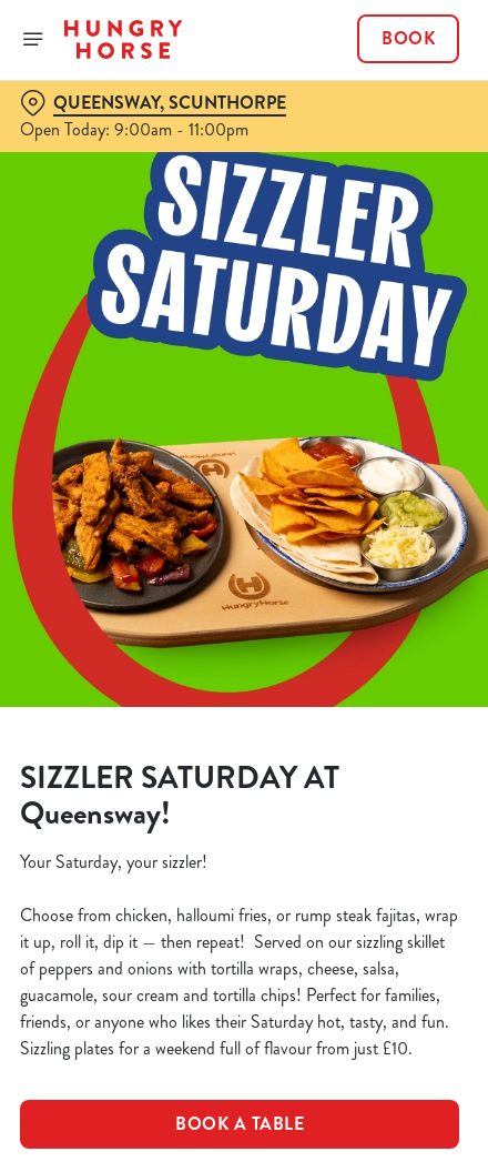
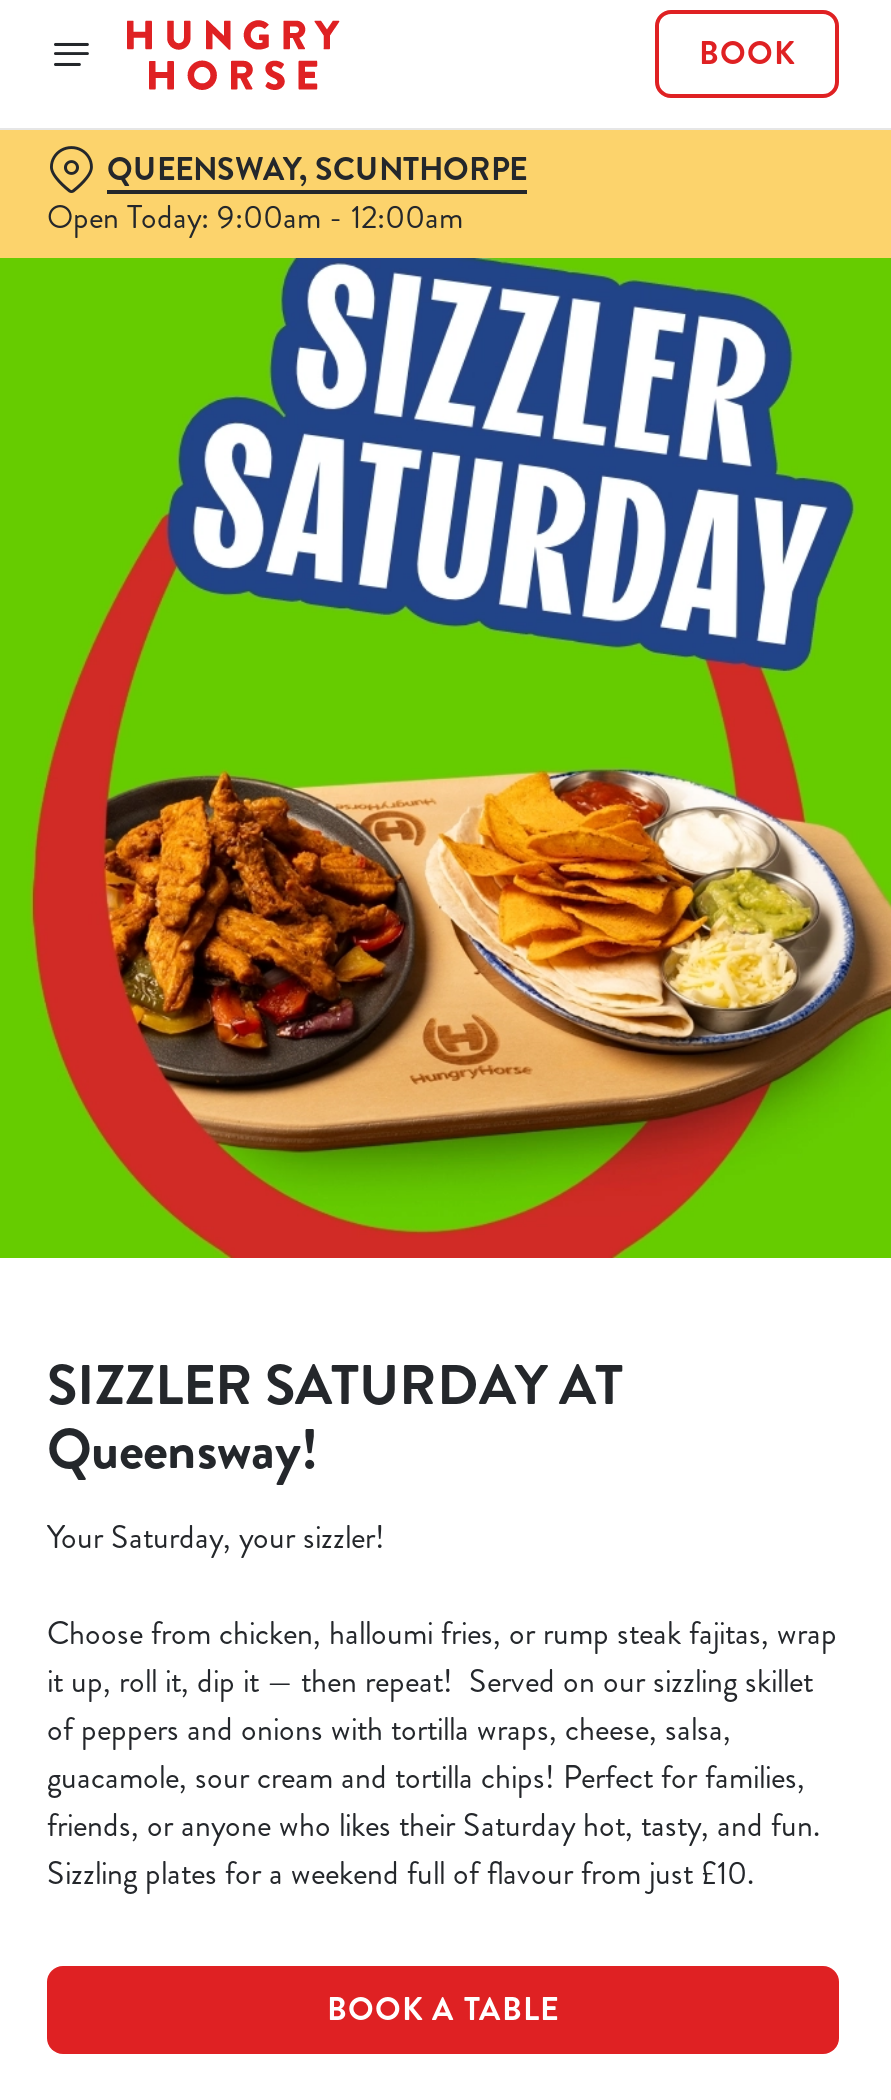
[20,117,248,142] Open Today: 9:00am - 11:00pm -> [47,194,463,240] Open Today: 9:00am - 12:00am

